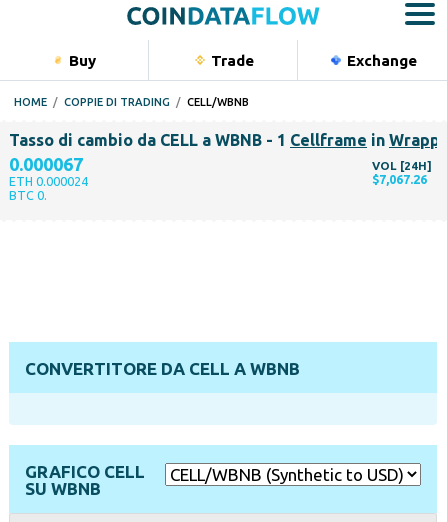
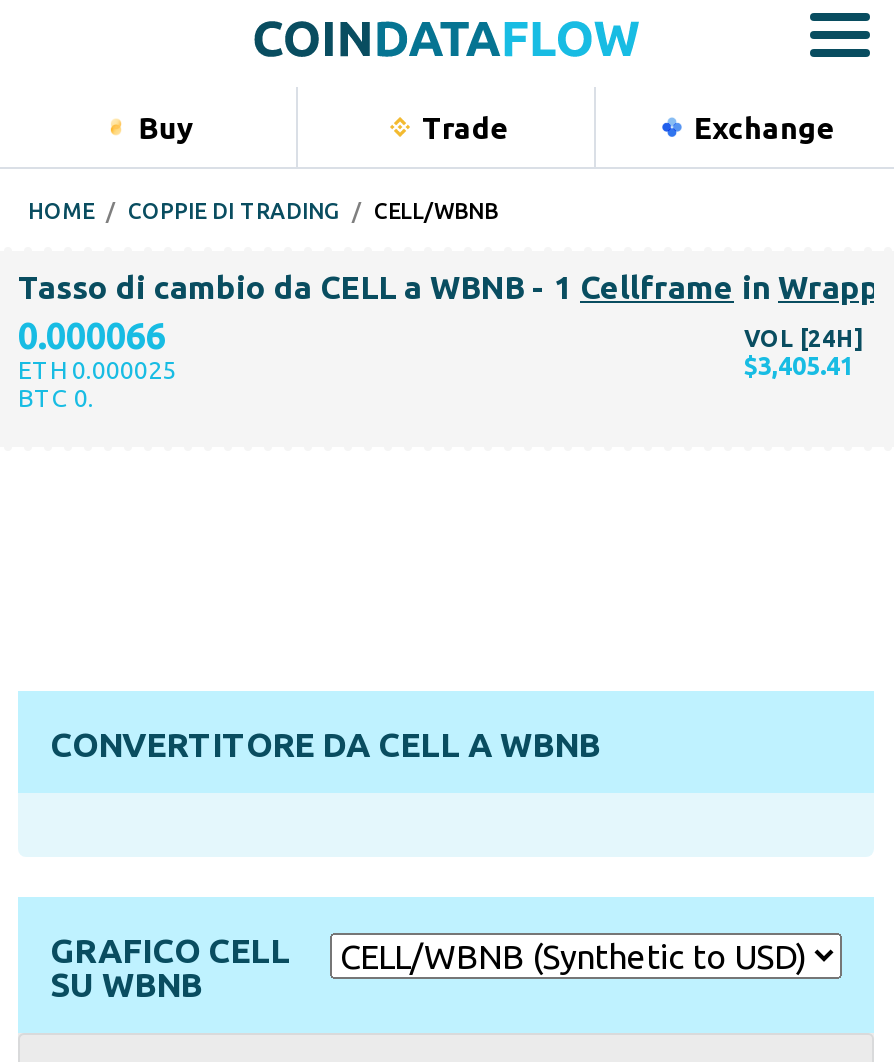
[9,153,83,173] 0.000067 -> [18,314,166,354] 0.000066
[9,173,88,187] ETH 0.000024 -> [18,354,176,382] ETH 0.000025
[372,171,427,185] $7,067.26 -> [744,350,854,378] $3,405.41

